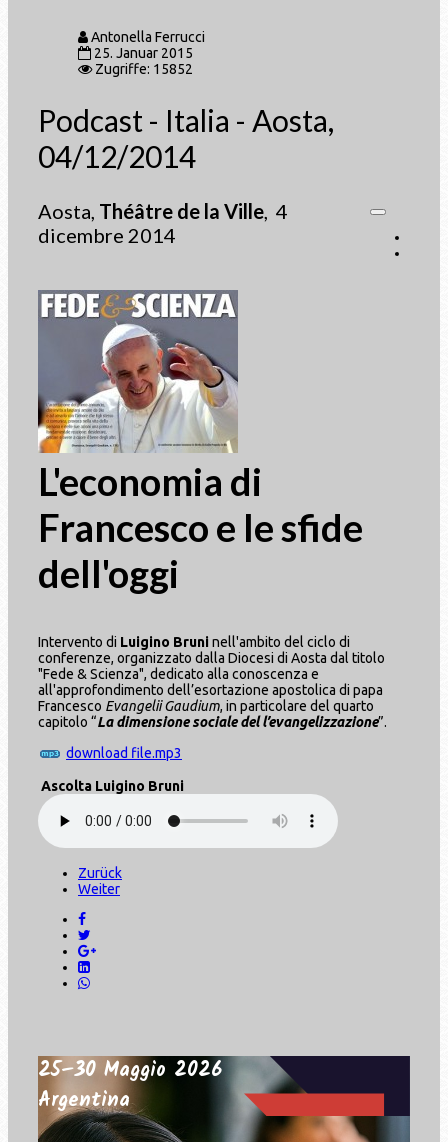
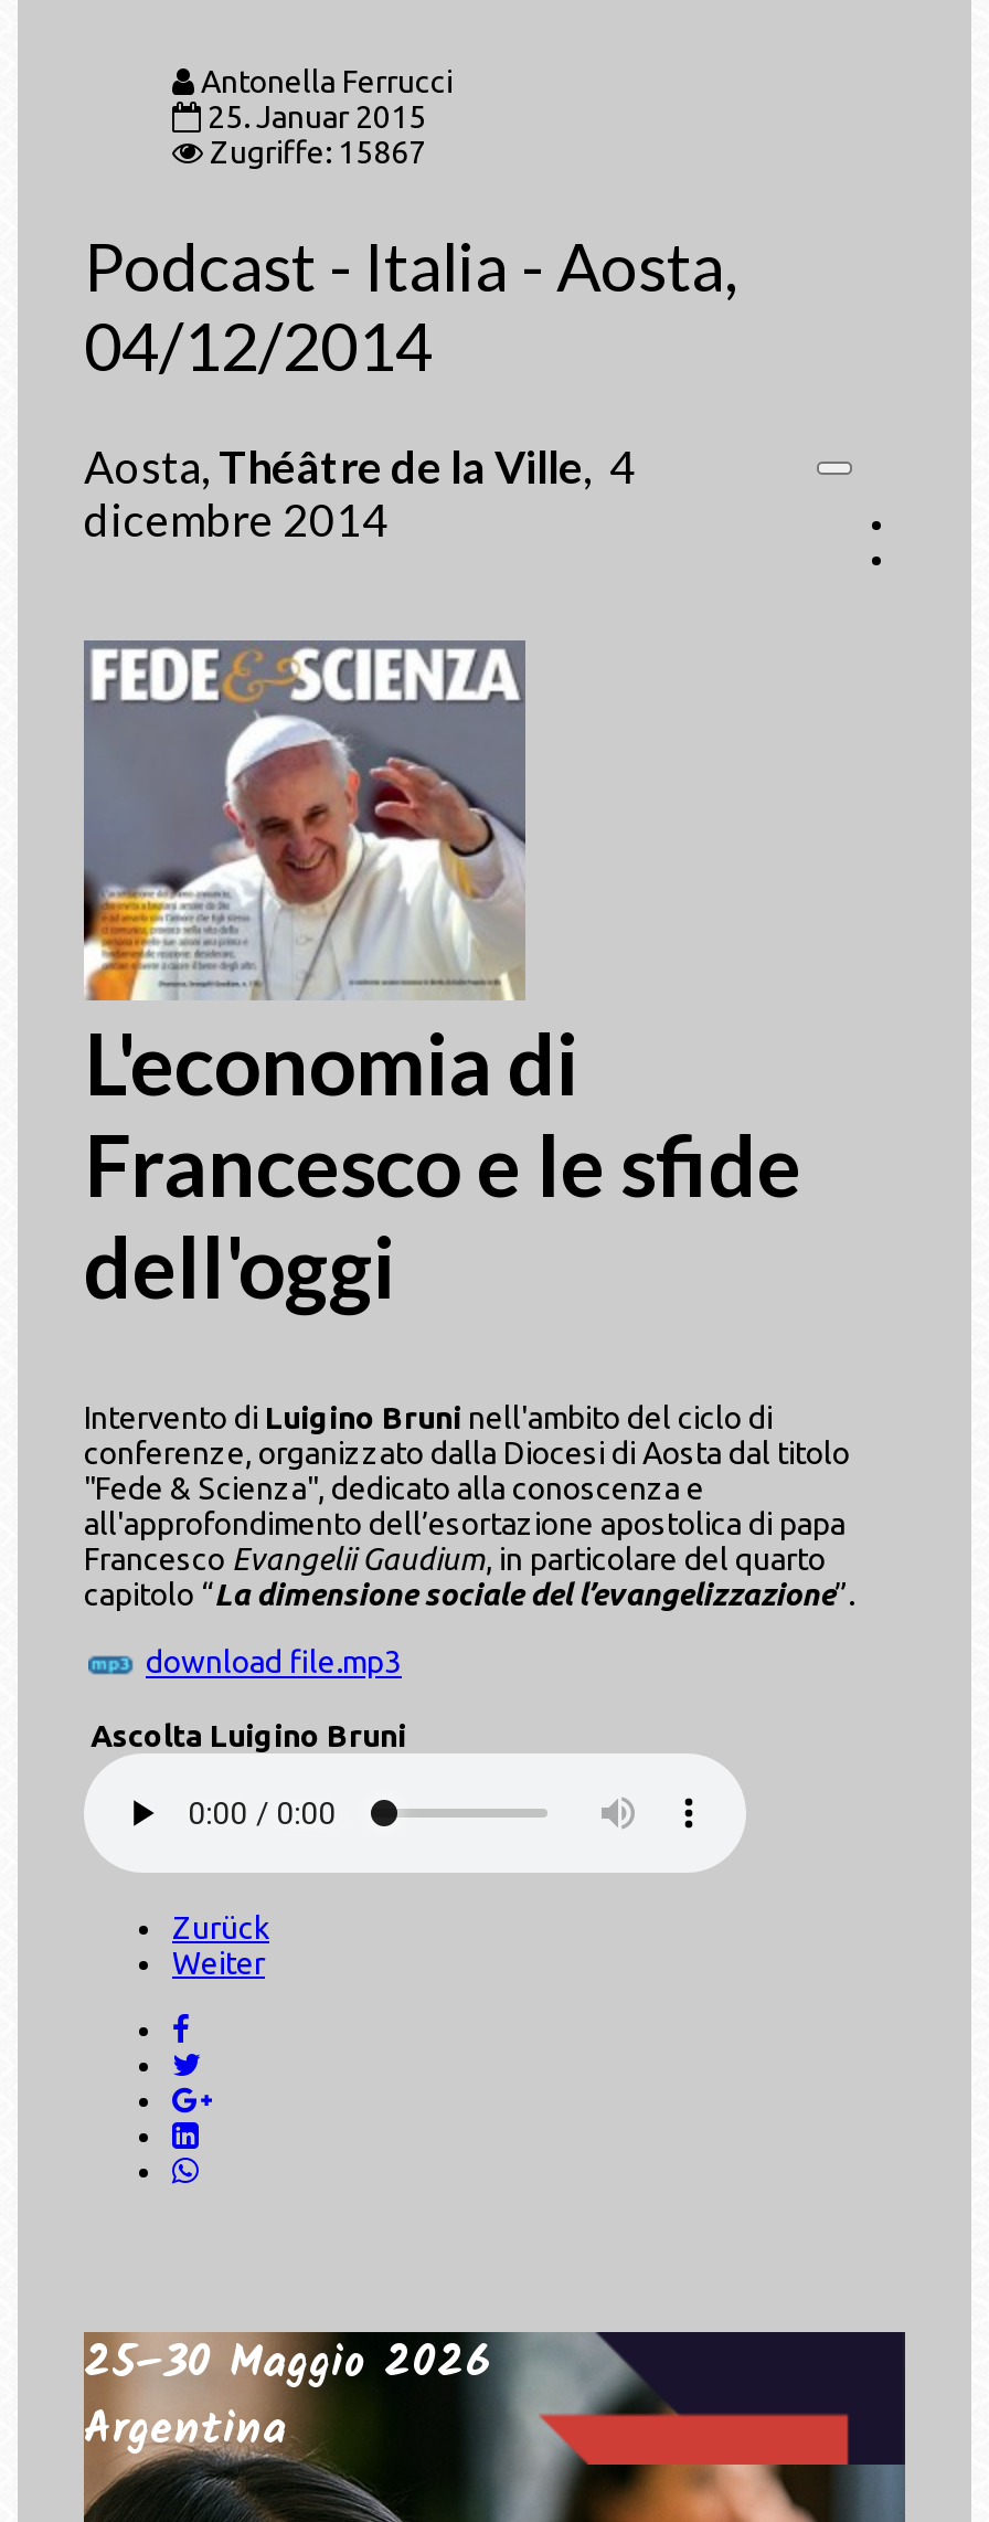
[95,61,193,77] Zugriffe: 15852 -> [210,135,426,170] Zugriffe: 15867

